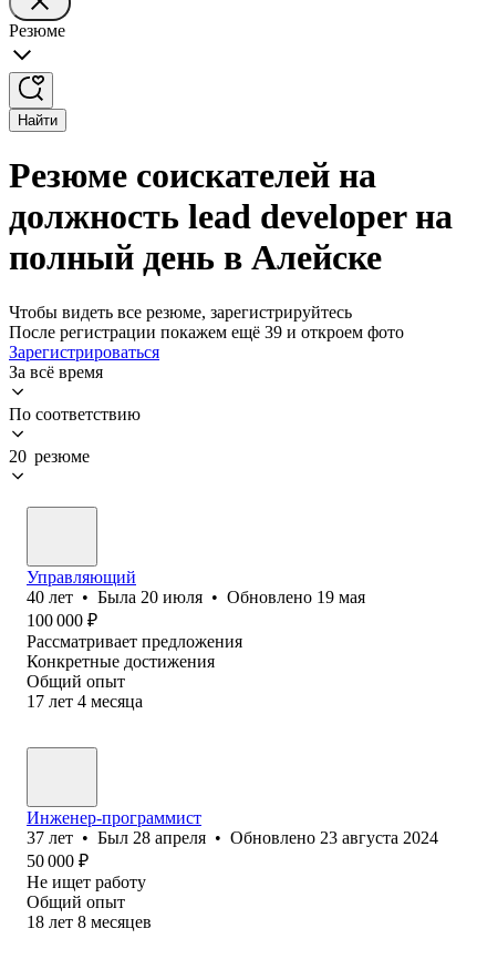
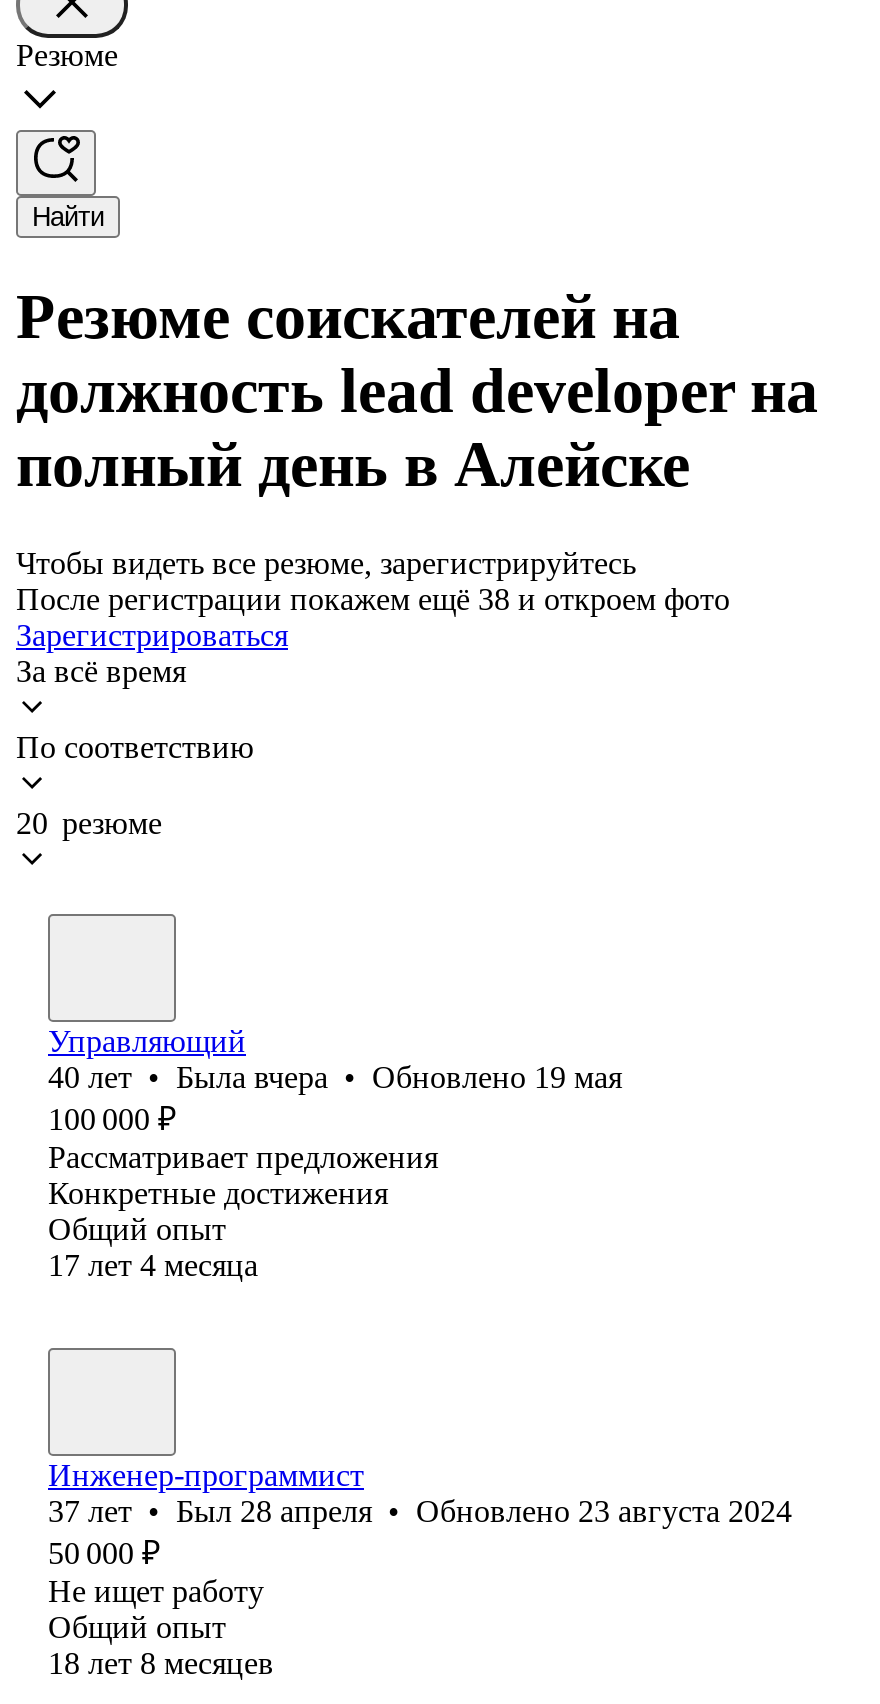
[9,323,404,341] После регистрации покажем ещё 39 и откроем фото -> [16,582,730,616] После регистрации покажем ещё 38 и откроем фото
[27,587,365,606] 40 лет • Была 20 июля • Обновлено 19 мая -> [48,1060,622,1094] 40 лет • Была вчера • Обновлено 19 мая

